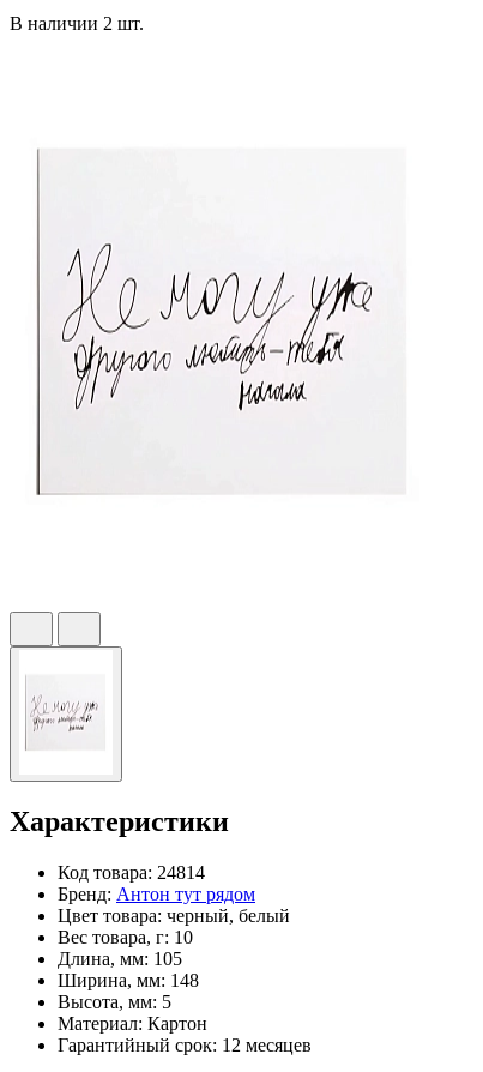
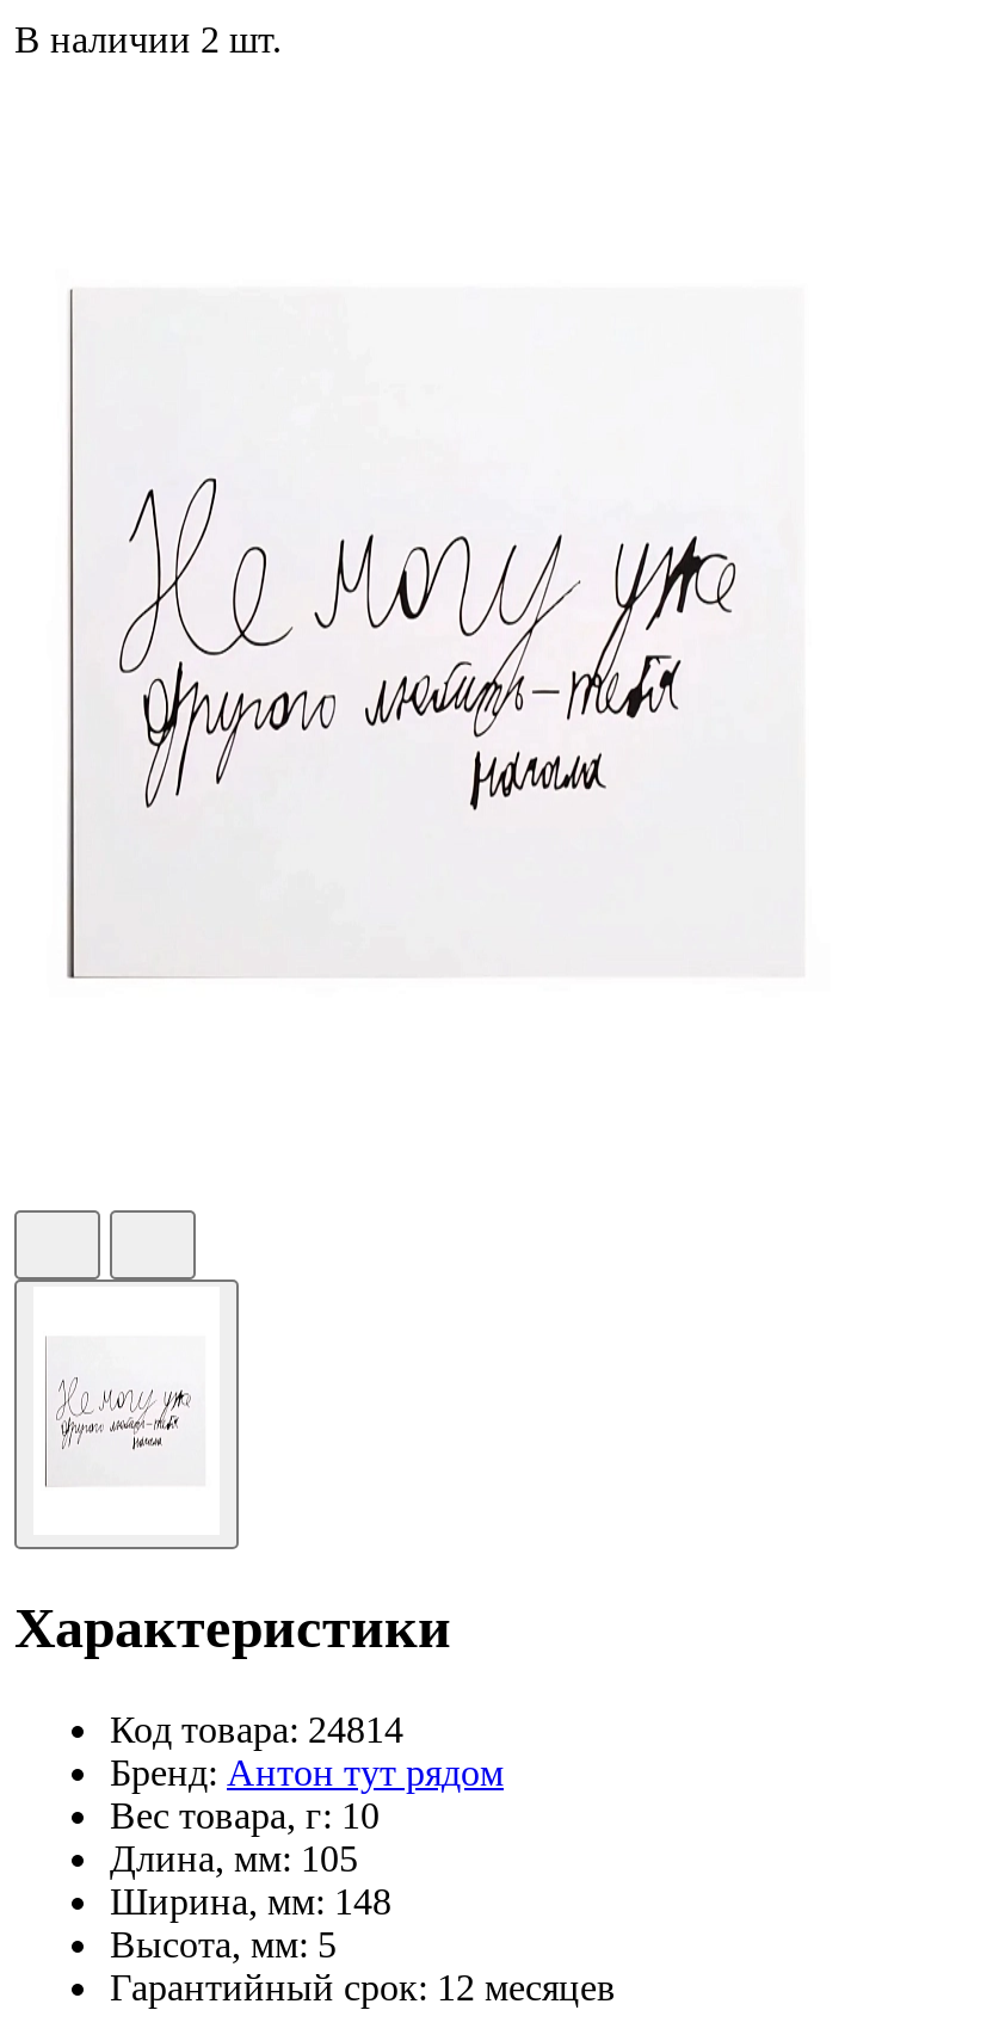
[58,905,290,925] Цвет товара: черный, белый -> none
[58,1013,207,1033] Материал: Картон -> none

